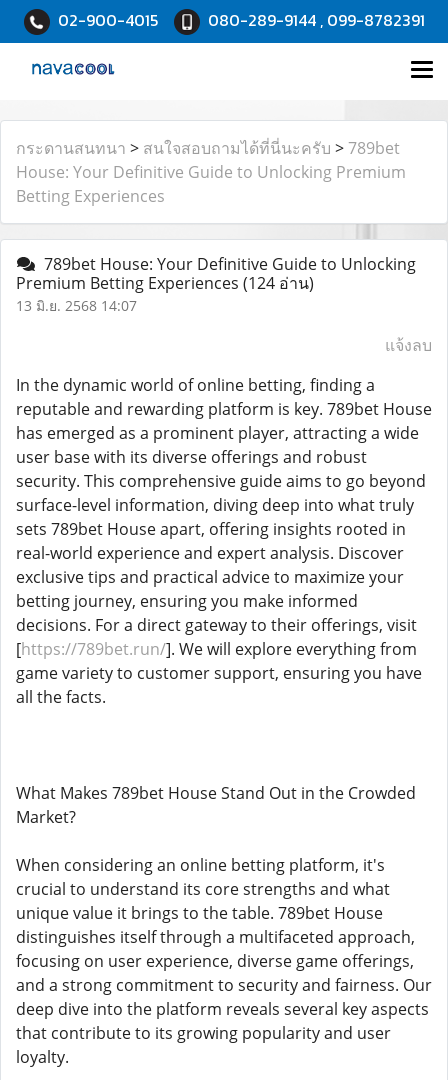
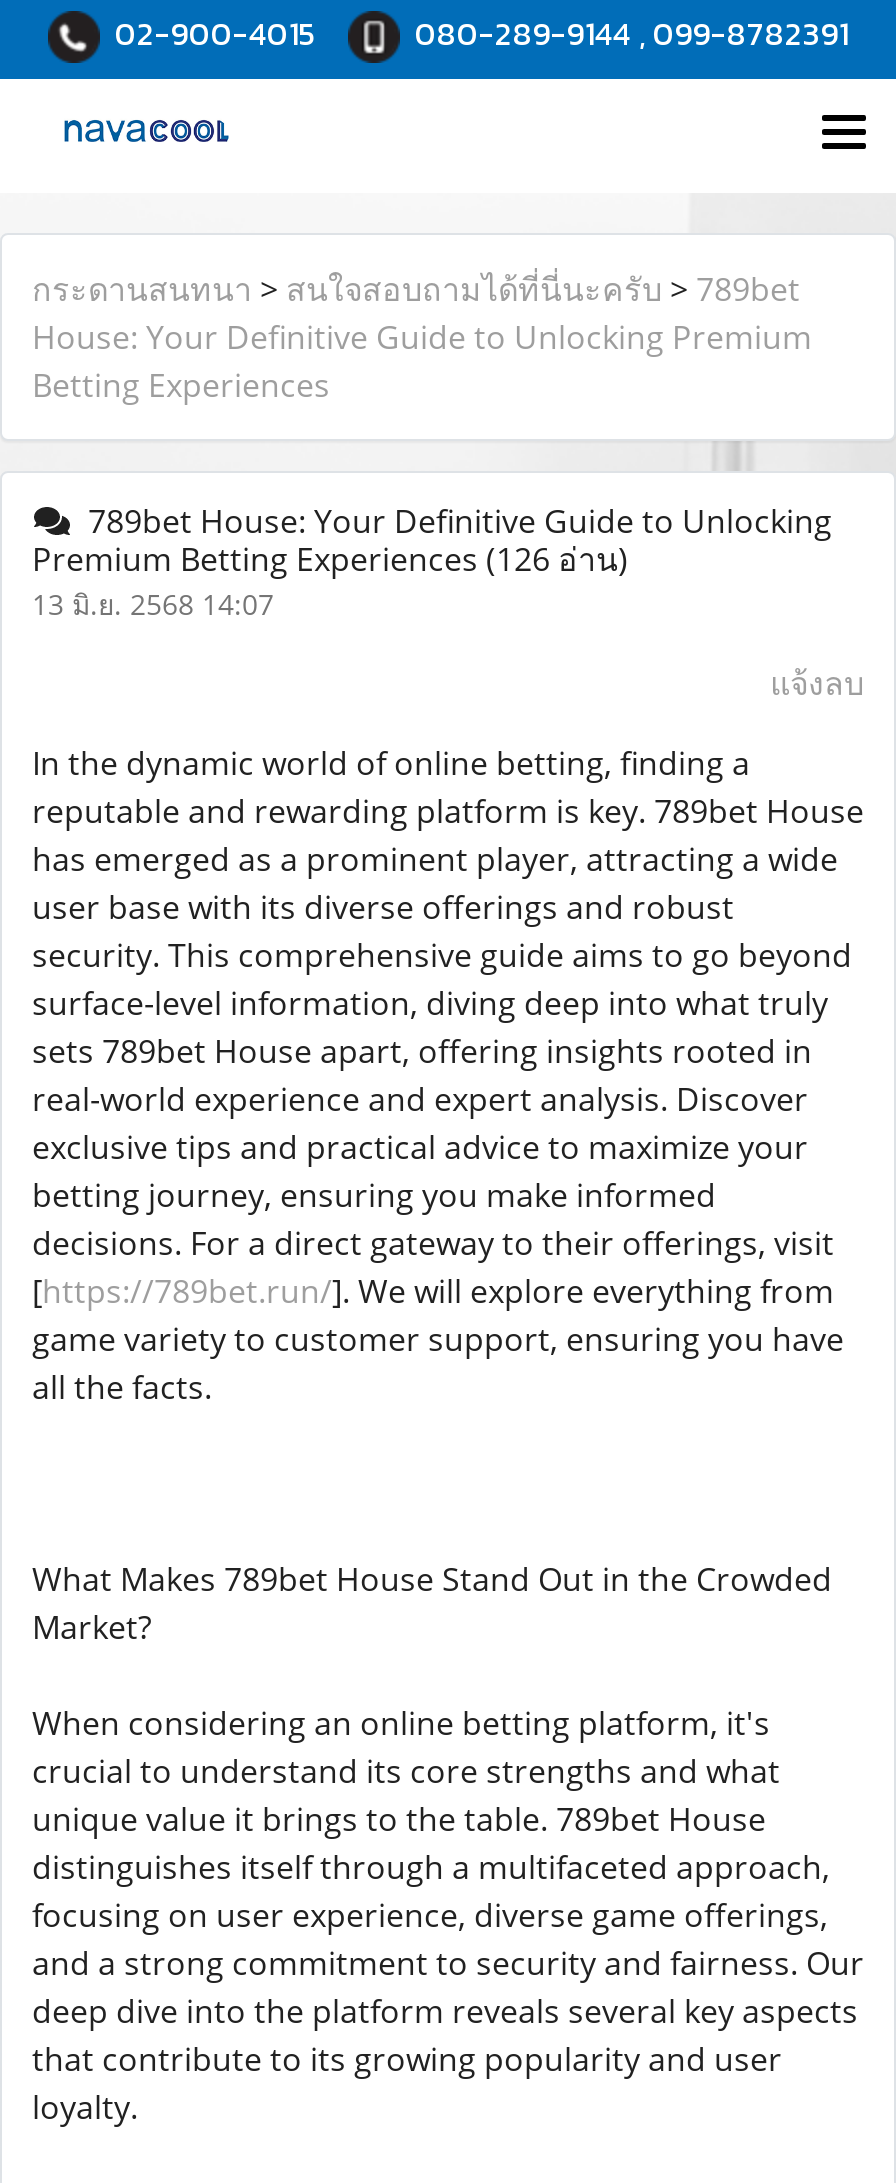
[16,272,314,294] Premium Betting Experiences (124 อ่าน) -> [32,537,628,581] Premium Betting Experiences (126 อ่าน)

